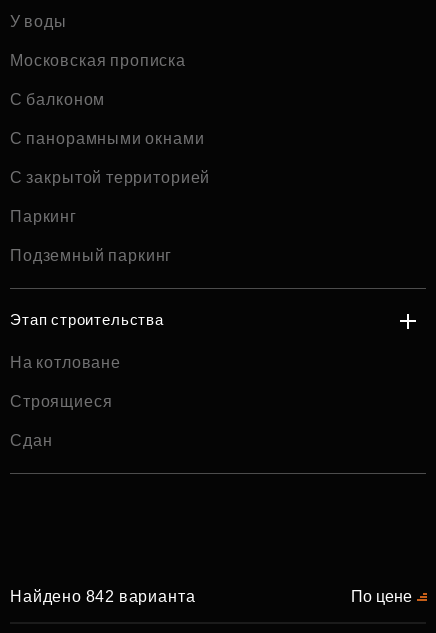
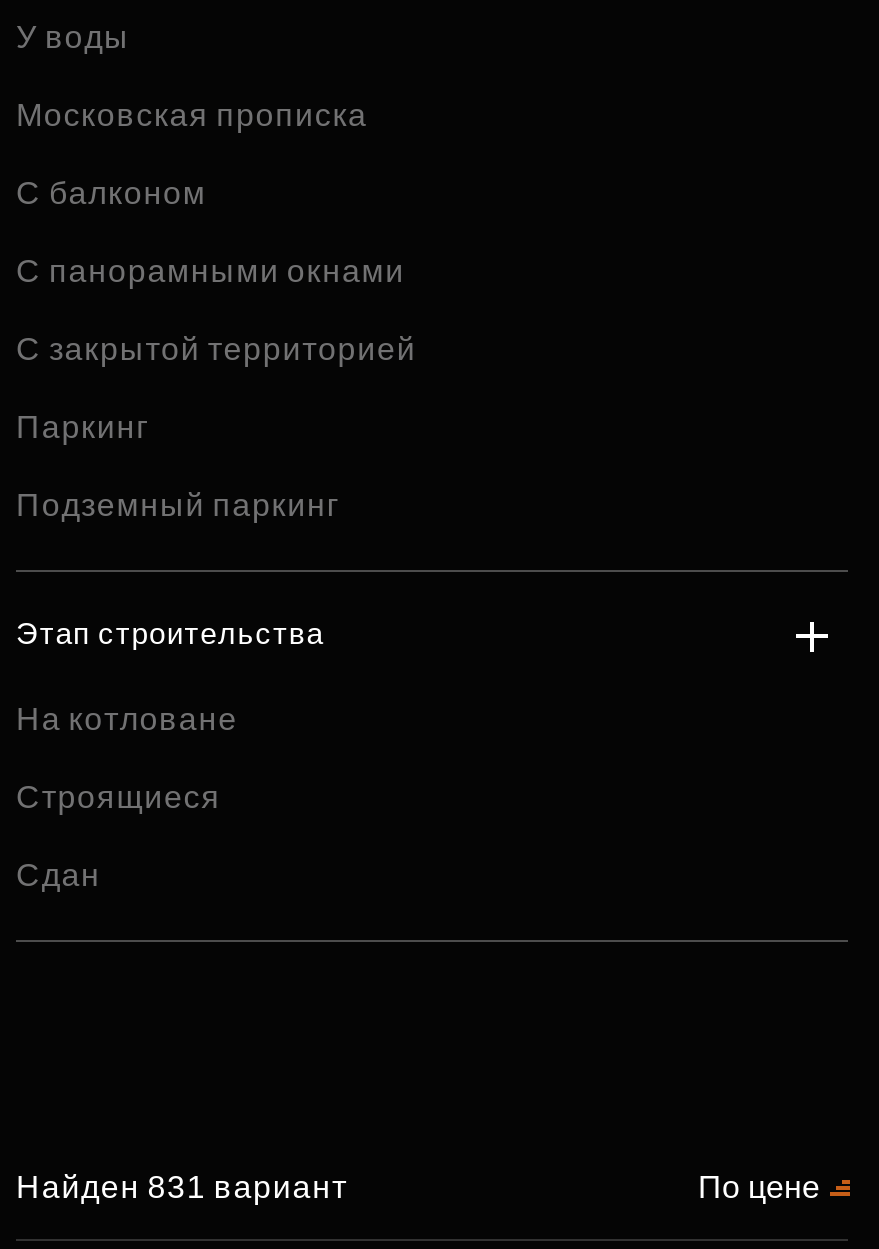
[10,588,195,605] Найдено 842 варианта -> [16,1170,348,1204] Найден 831 вариант

